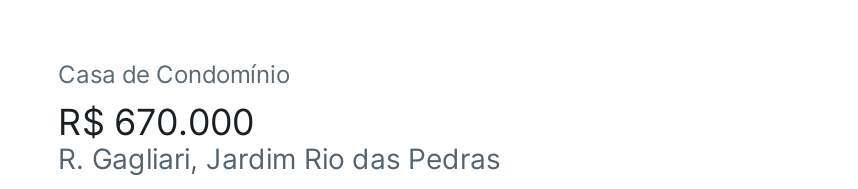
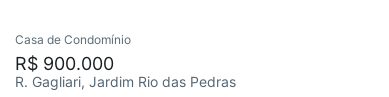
[58,101,254,143] R$ 670.000 -> [15,53,114,74] R$ 900.000

